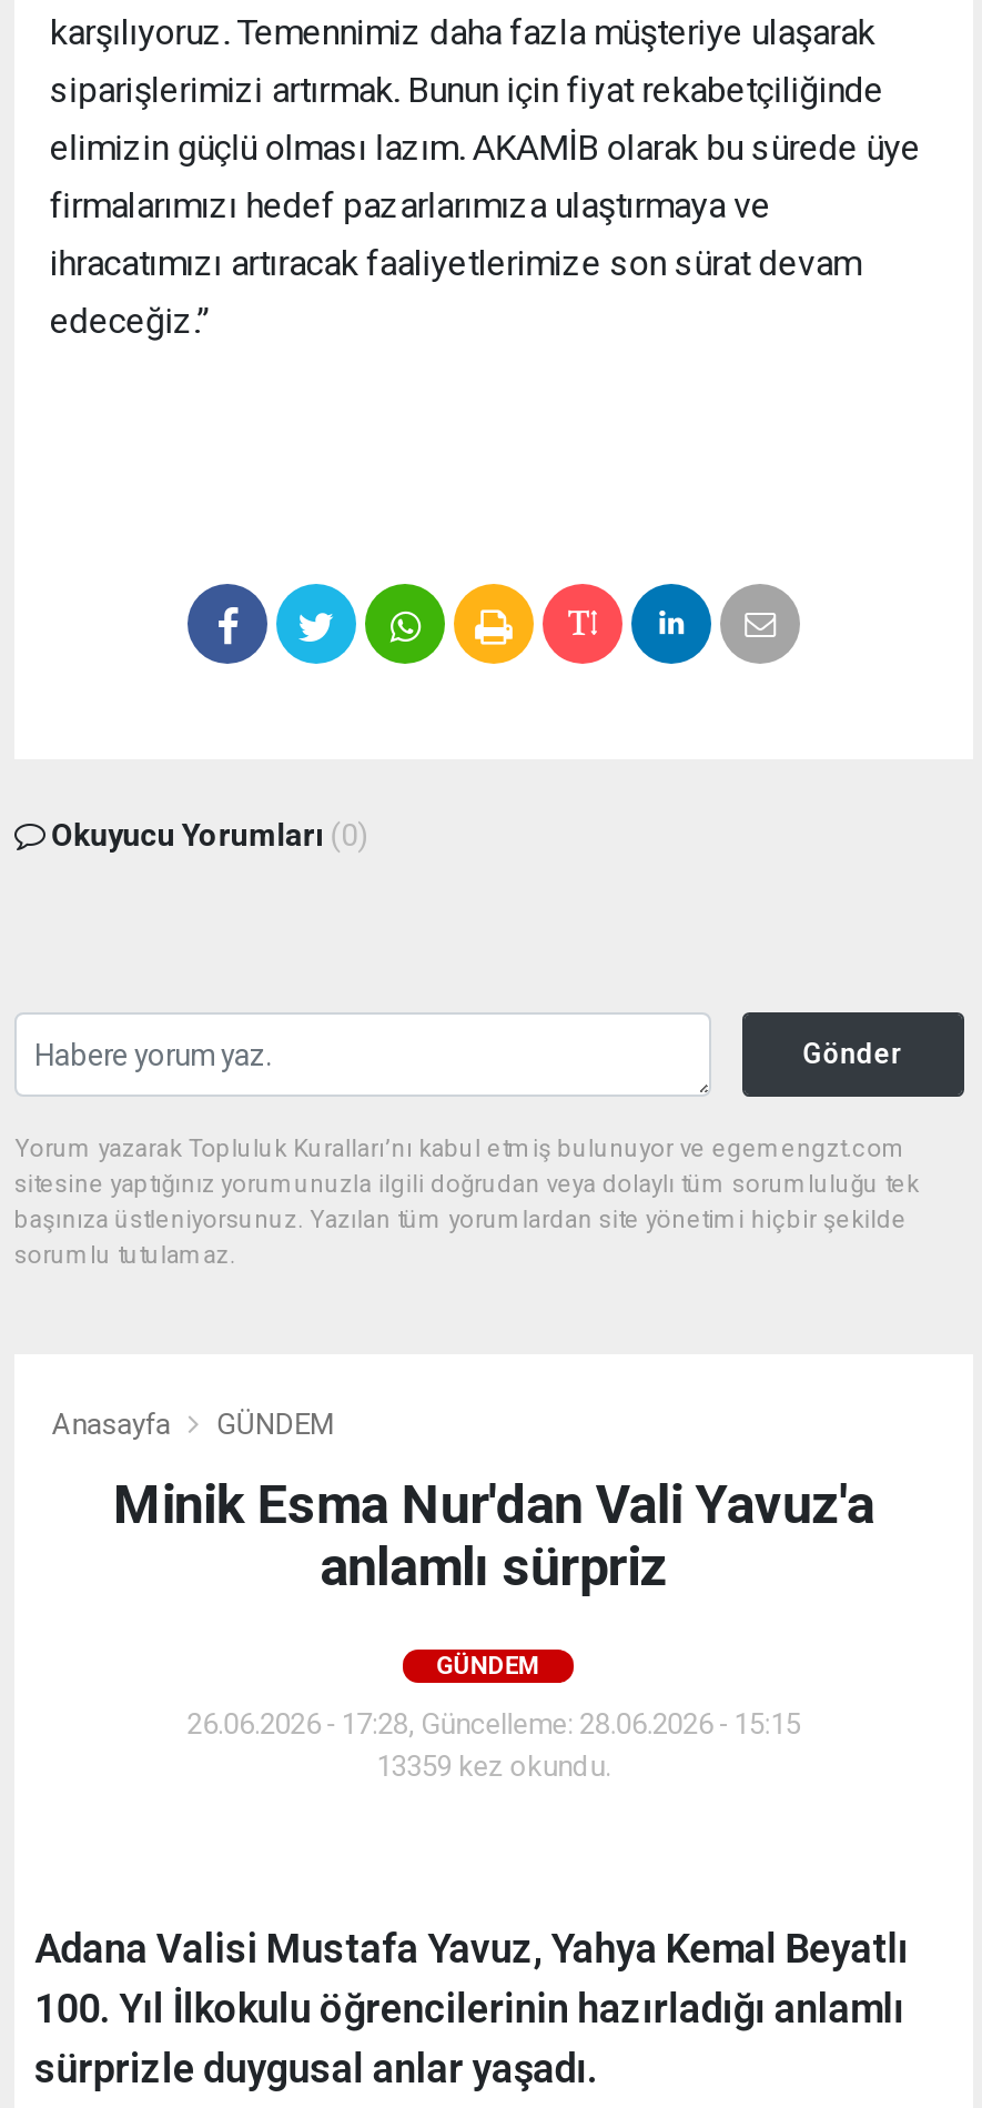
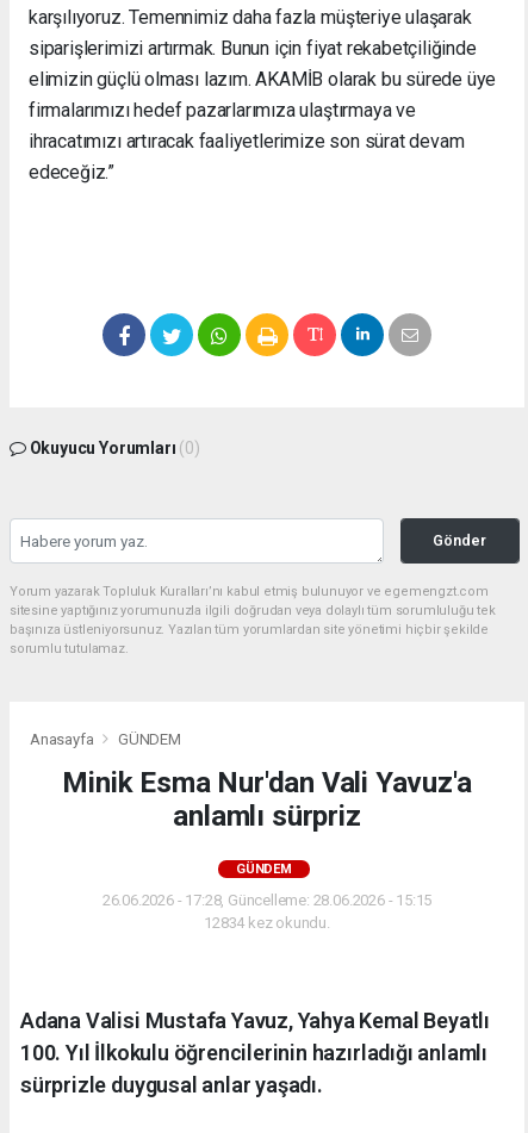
[376,1750,611,1783] 13359 kez okundu. -> [204,914,330,932] 12834 kez okundu.

